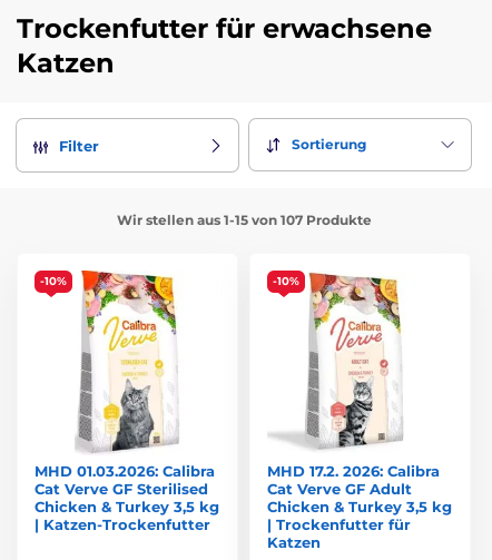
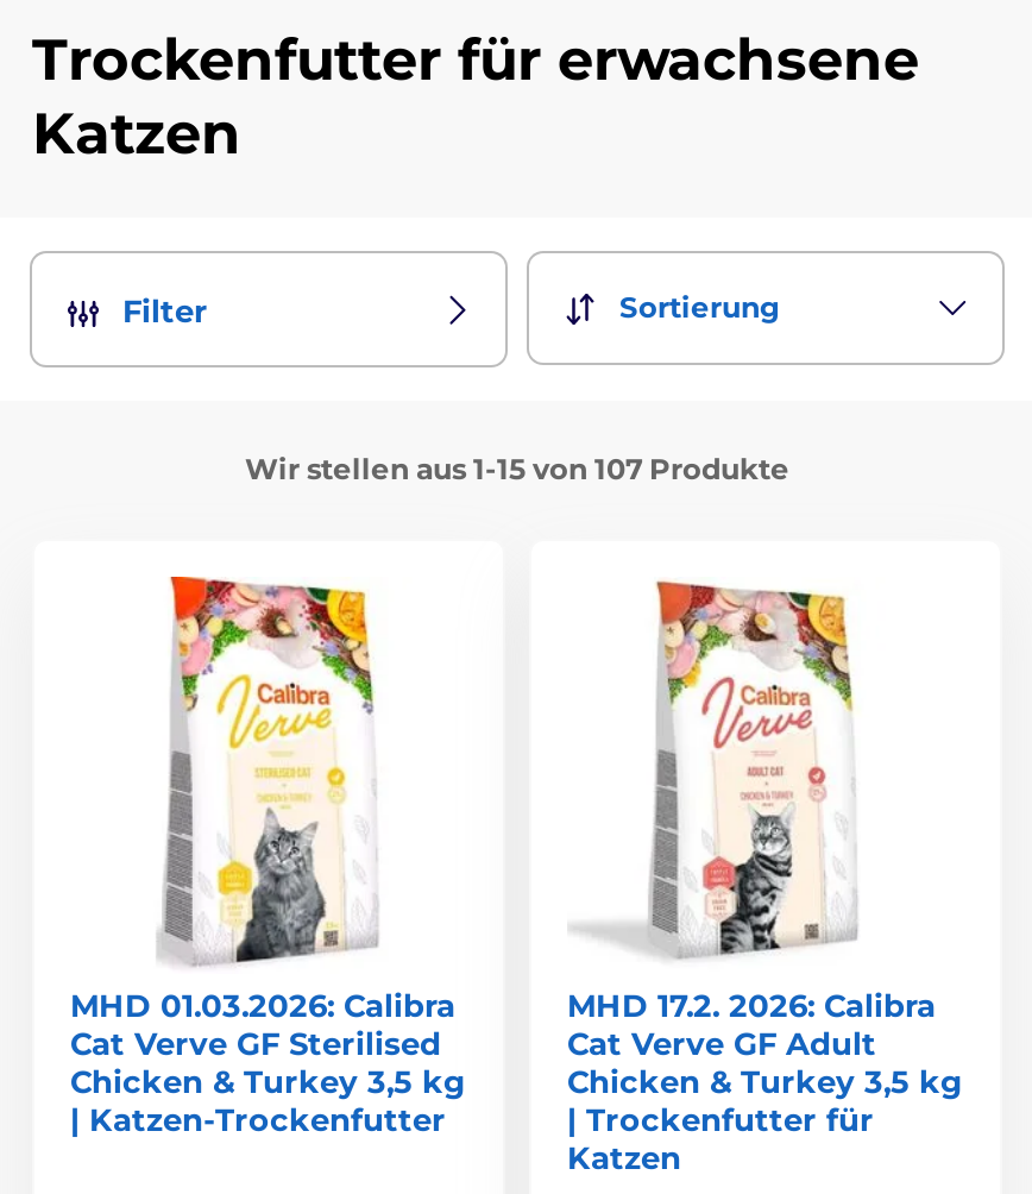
[40,273,67,288] -10% -> none
[273,273,299,288] -10% -> none

